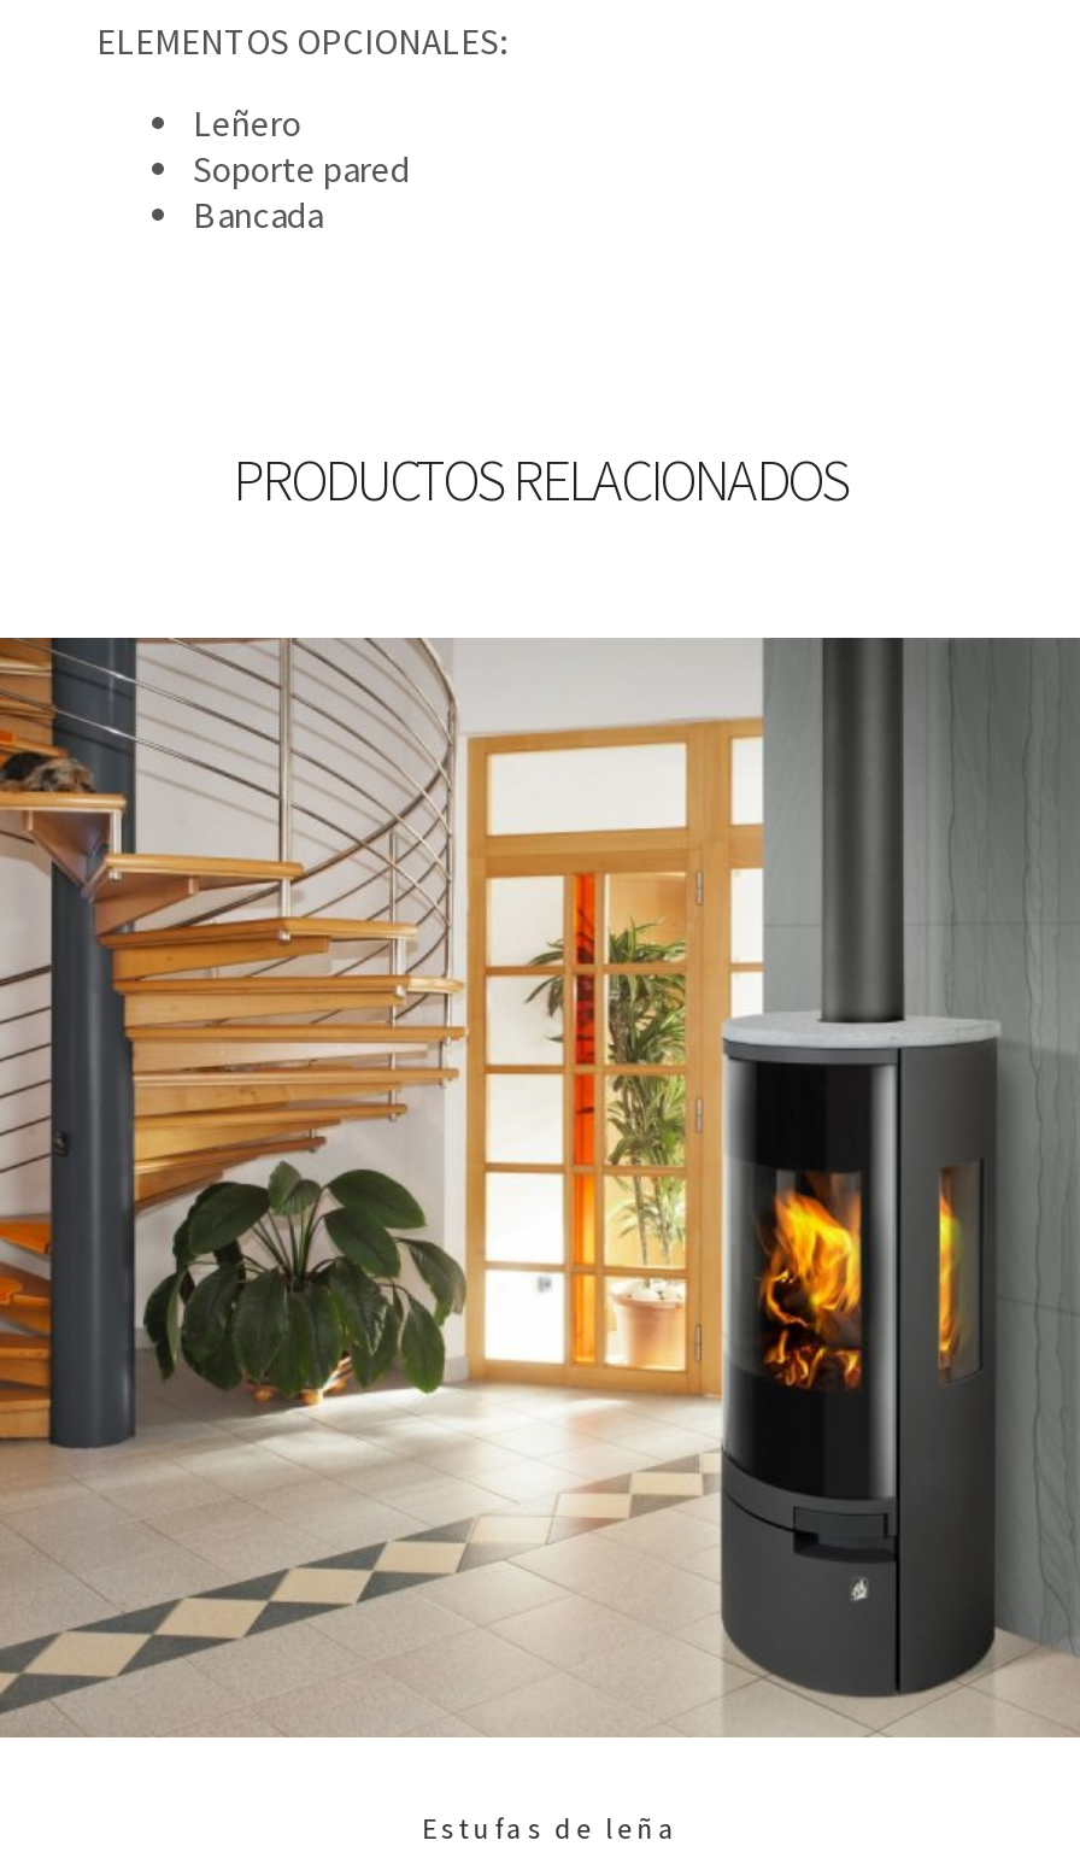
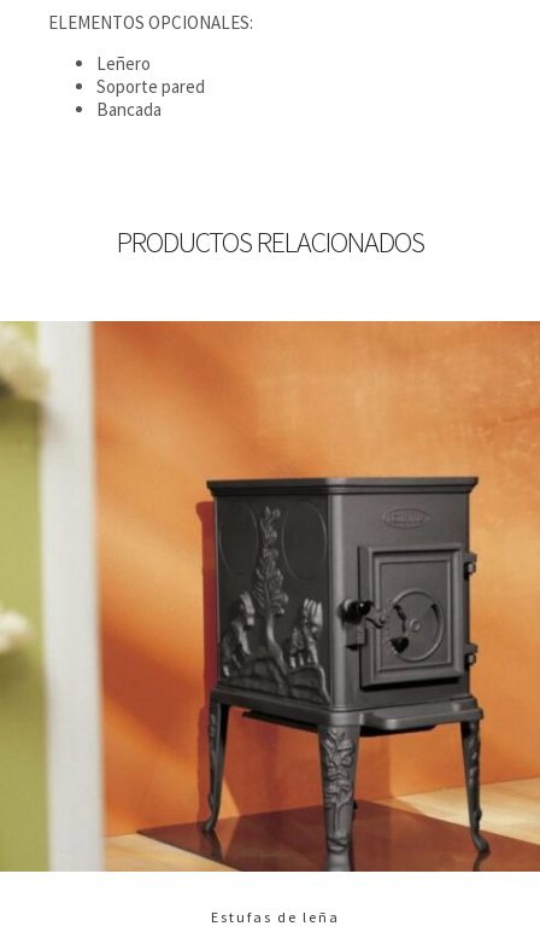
[7,635,1073,1737] [image] -> [4,320,536,872] [image]

